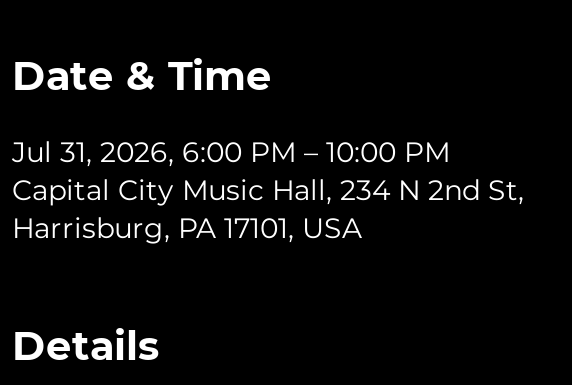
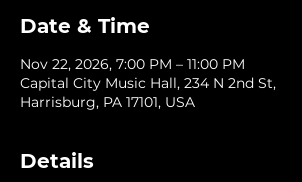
[12,134,450,170] Jul 31, 2026, 6:00 PM – 10:00 PM -> [20,55,245,73] Nov 22, 2026, 7:00 PM – 11:00 PM

